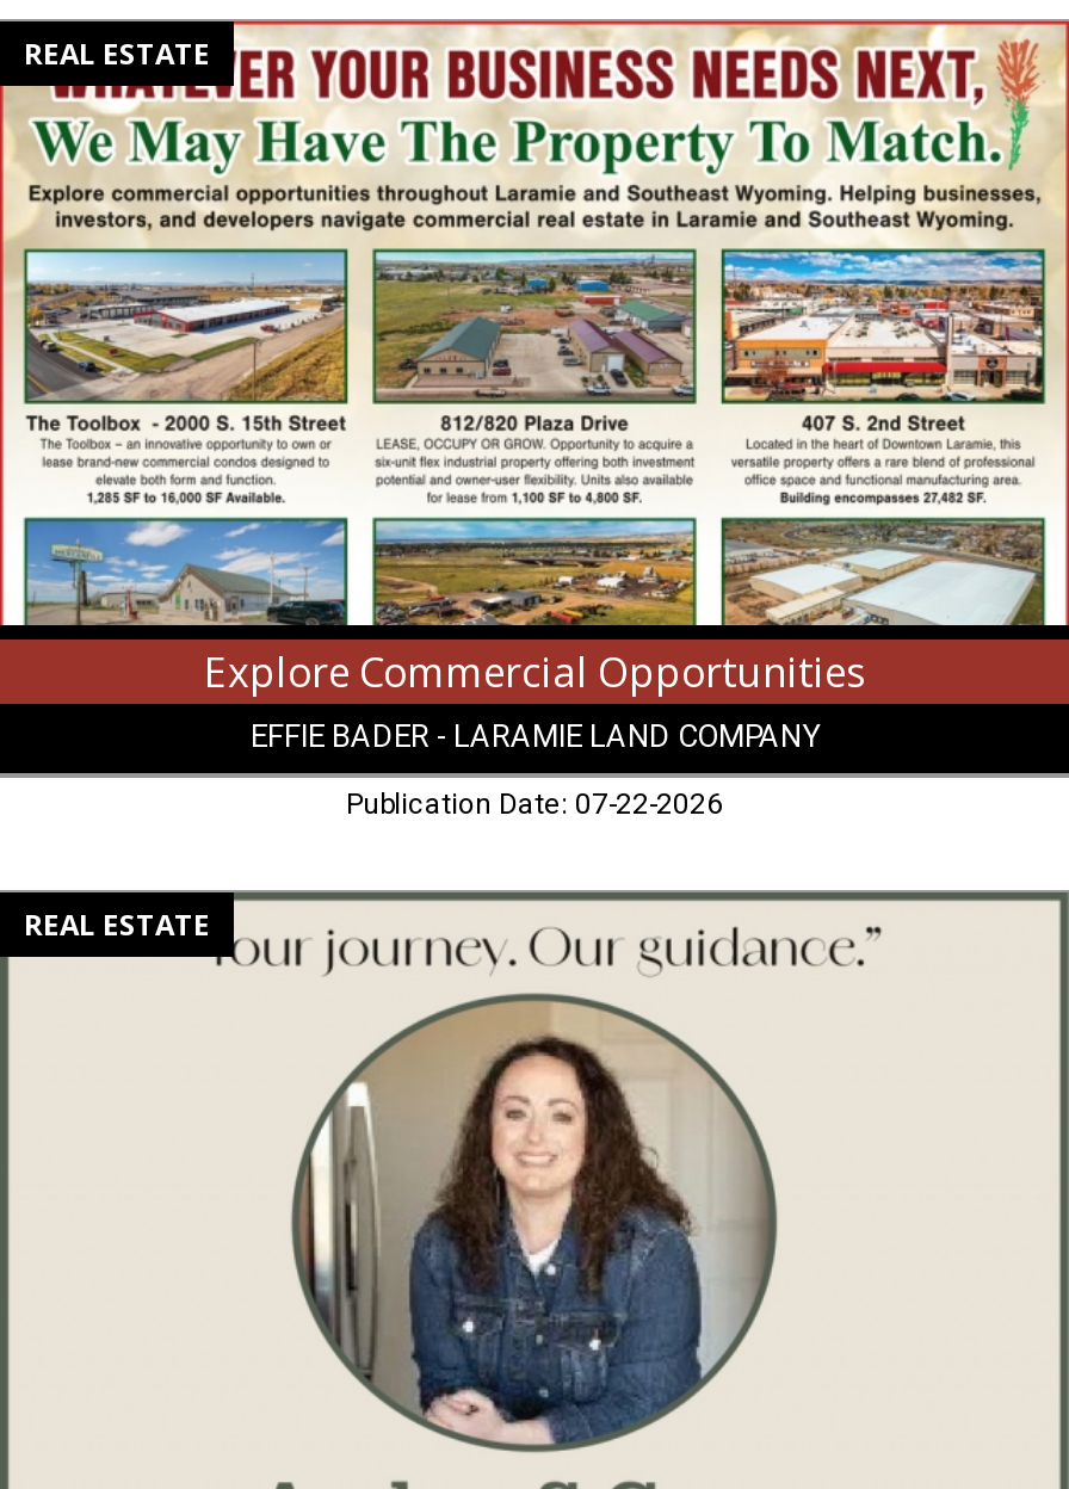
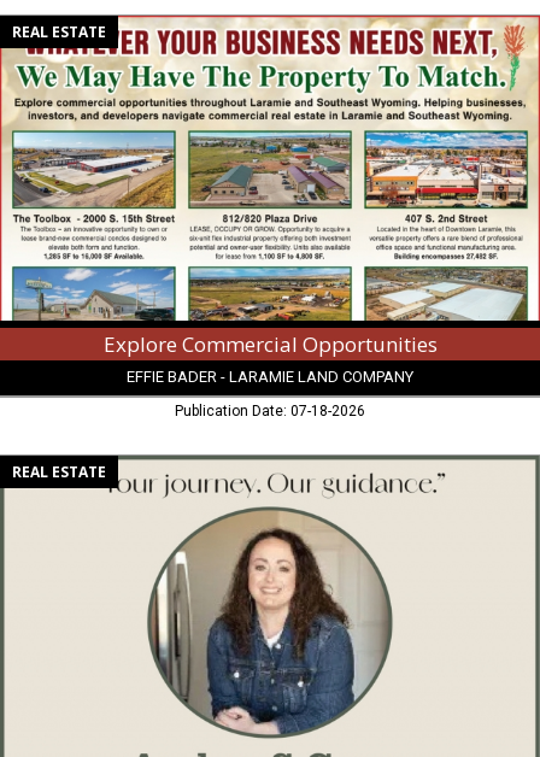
[346,787,723,821] Publication Date: 07-22-2026 -> [175,403,365,419] Publication Date: 07-18-2026

